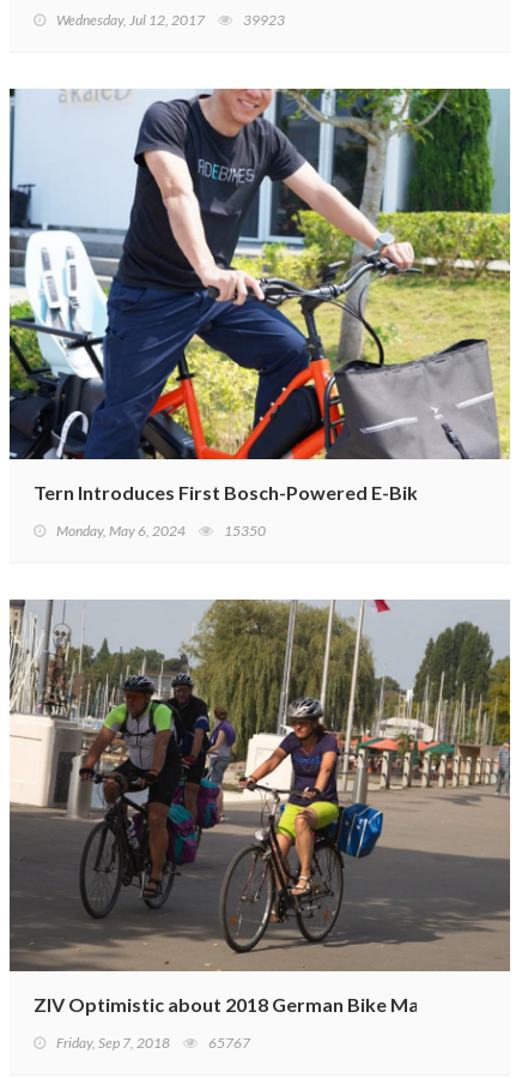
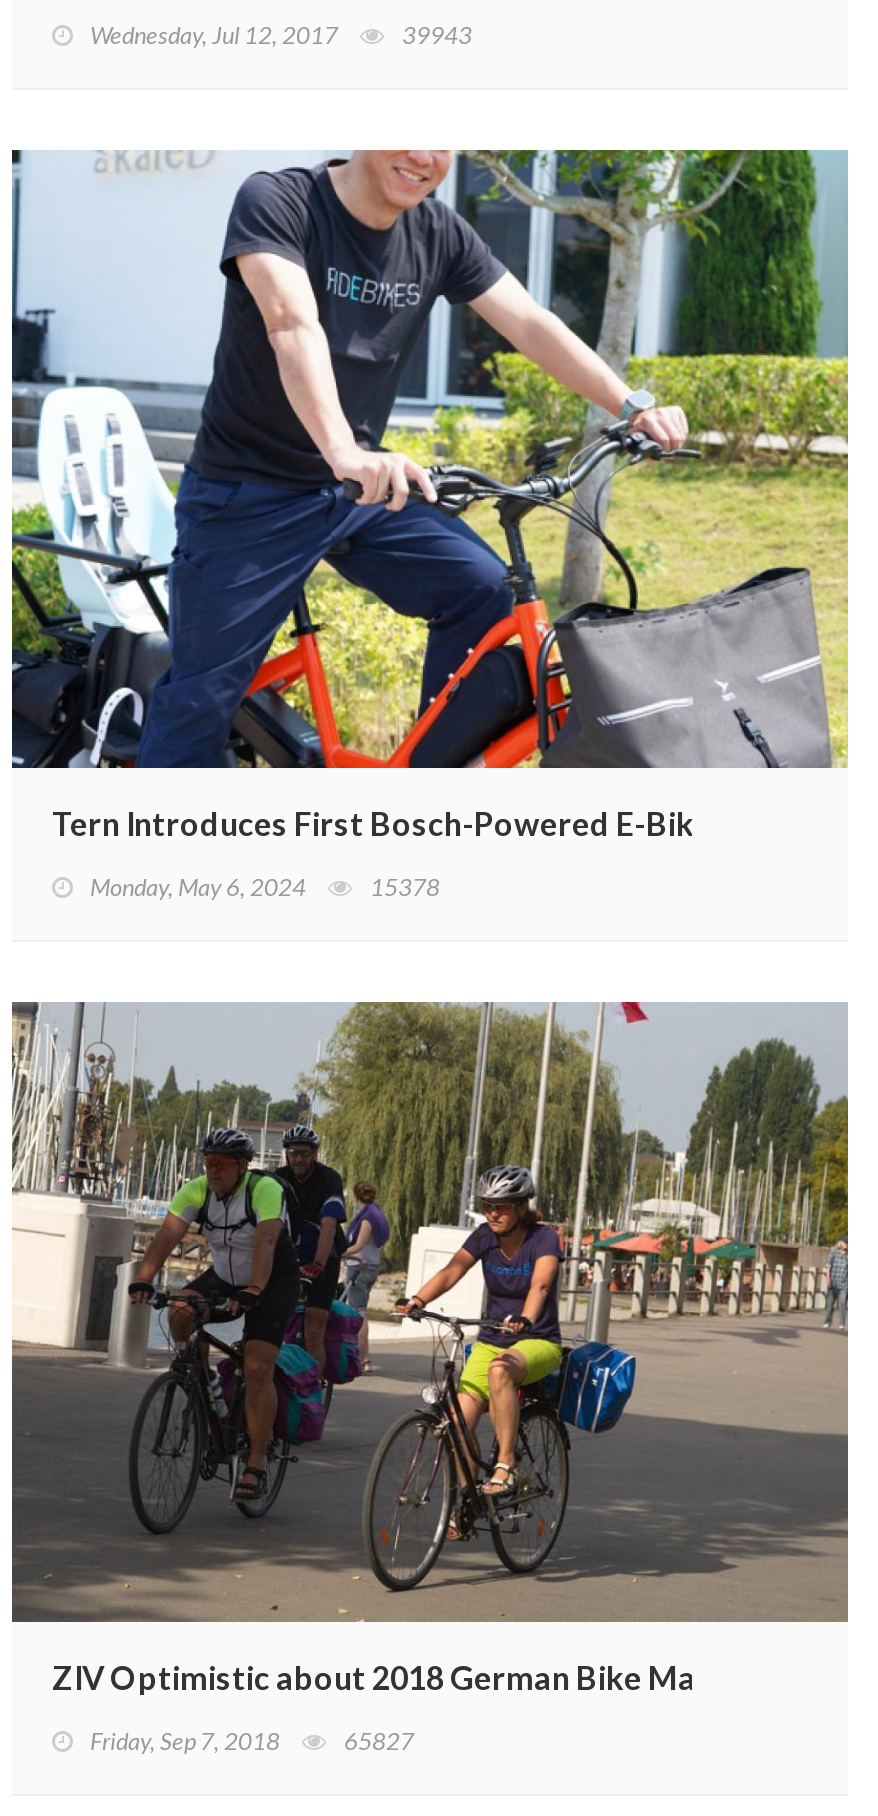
[243,11,285,29] 39923 -> [402,20,472,50] 39943
[224,522,266,540] 15350 -> [370,873,440,903] 15378
[208,1034,250,1051] 65767 -> [344,1726,414,1756] 65827

